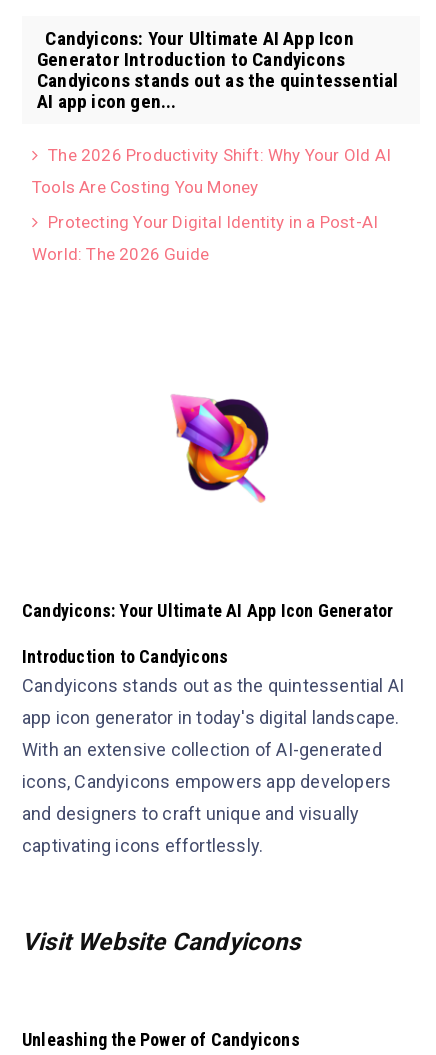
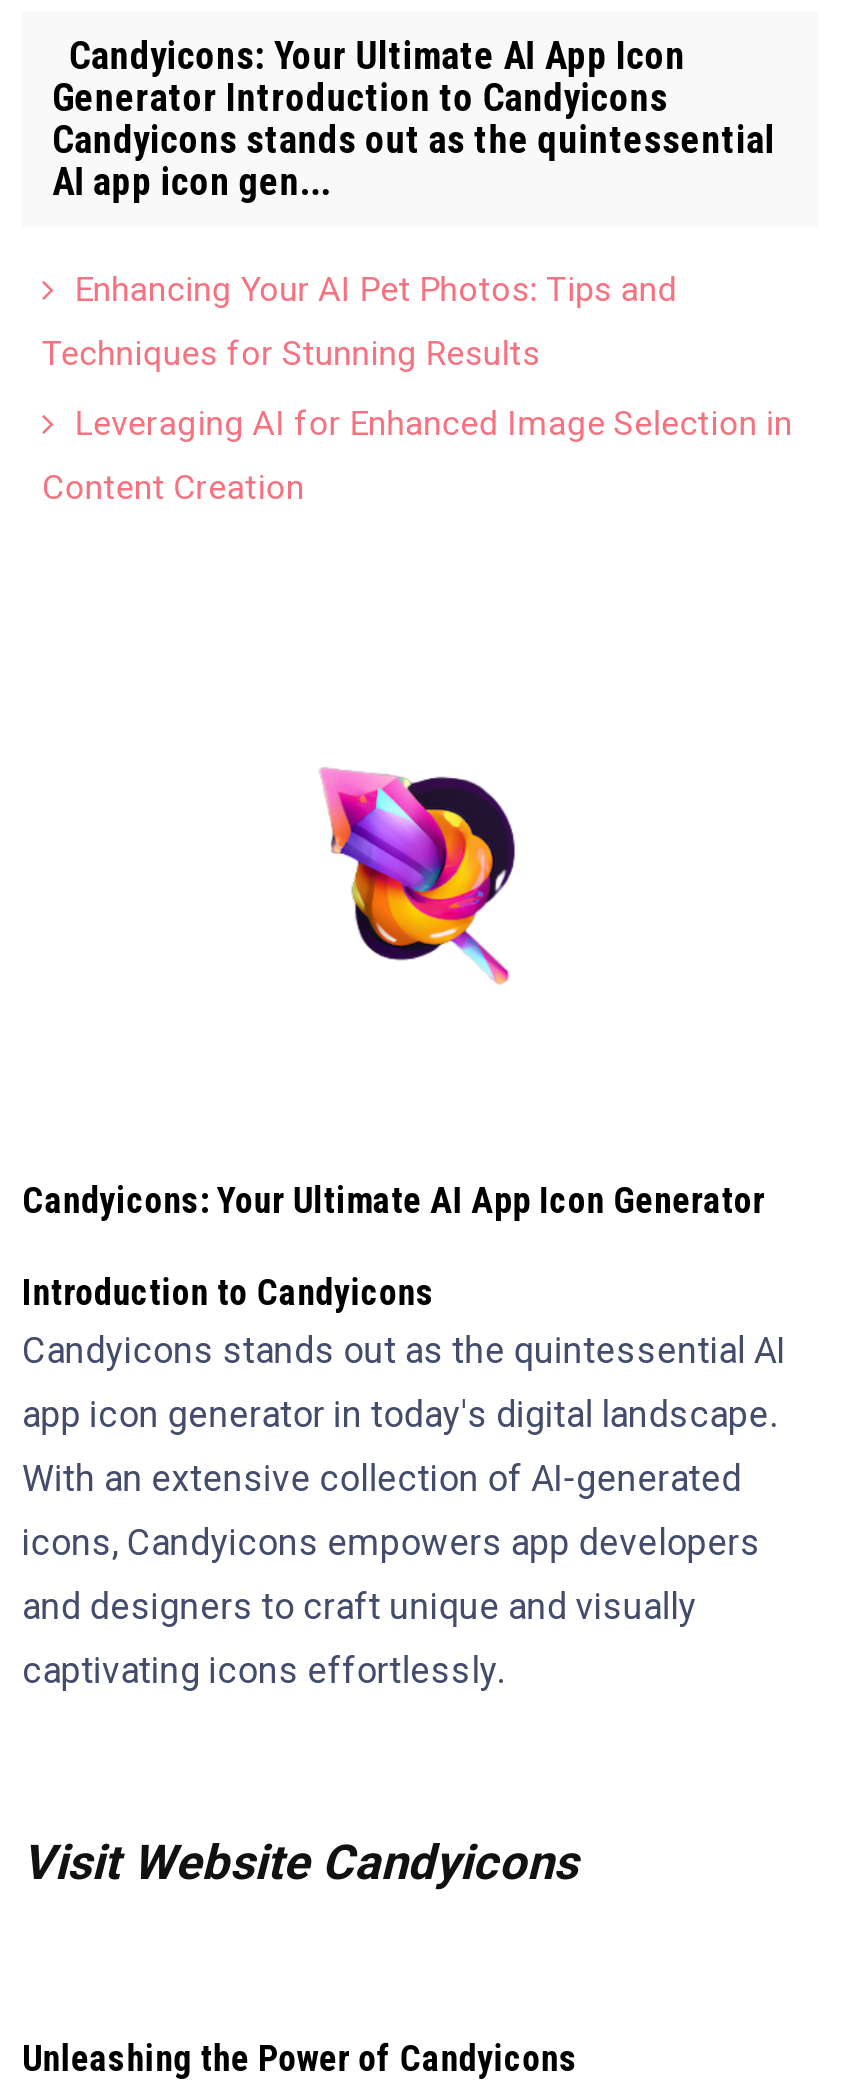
[48,145,391,165] The 2026 Productivity Shift: Why Your Old AI -> [74,269,678,309] Enhancing Your AI Pet Photos: Tips and
[32,177,258,197] Tools Are Costing You Money -> [42,333,540,373] Techniques for Stunning Results
[48,212,378,232] Protecting Your Digital Identity in a Post-AI -> [74,403,792,443] Leveraging AI for Enhanced Image Selection in
[32,244,209,264] World: The 2026 Guide -> [42,467,304,507] Content Creation

